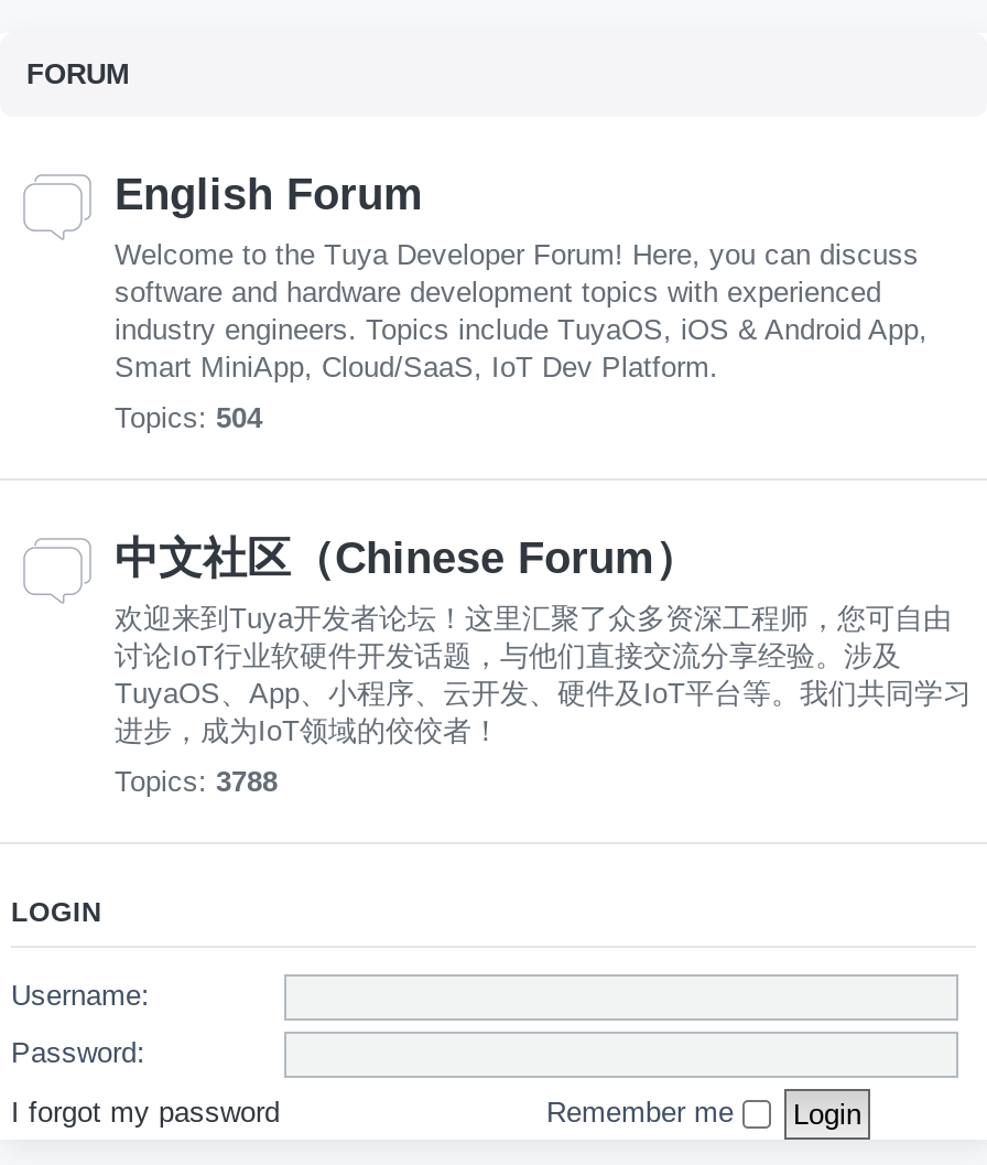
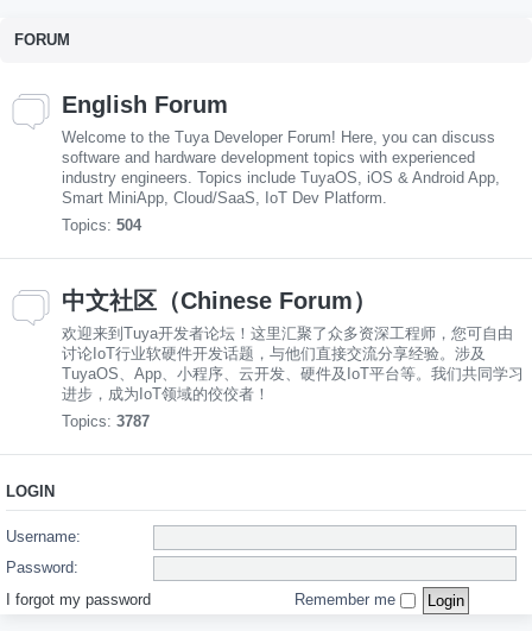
[115,765,278,798] Topics: 3788 -> [62,412,150,430] Topics: 3787

